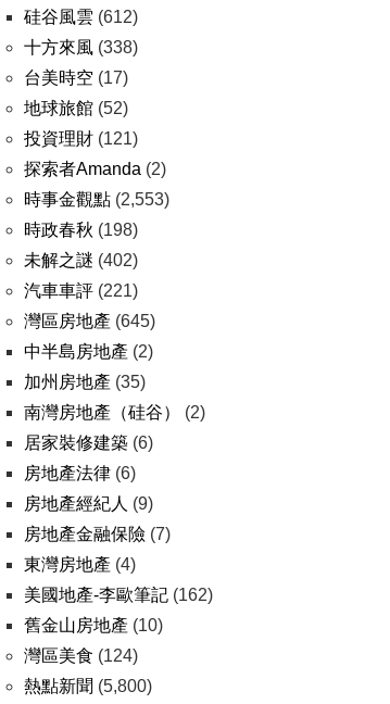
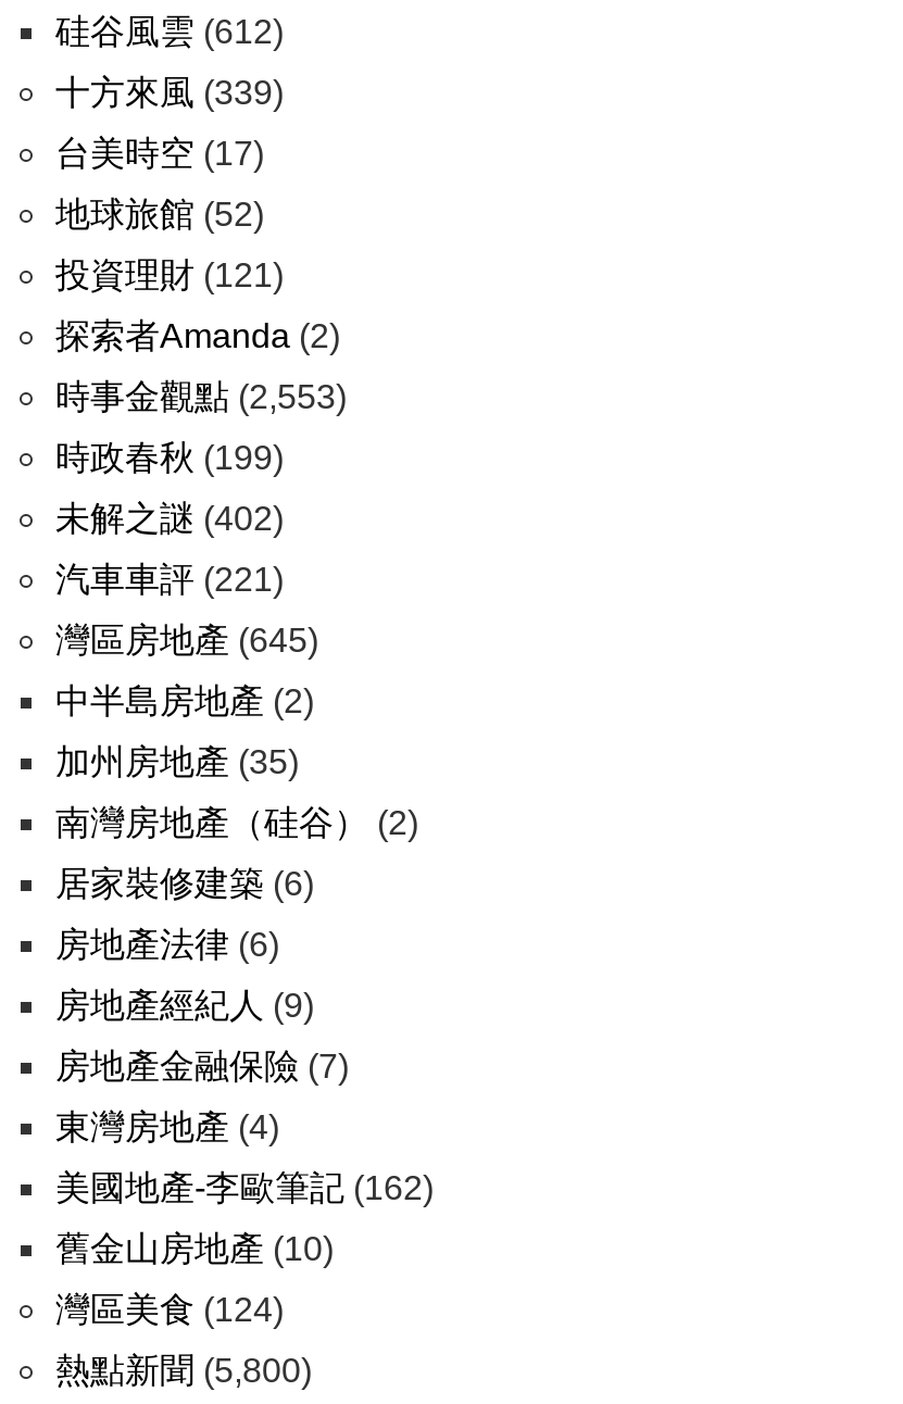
[24,38,138,56] 十方來風(338) -> [55,74,284,111] 十方來風(339)
[24,221,138,239] 時政春秋(198) -> [55,439,284,476] 時政春秋(199)

